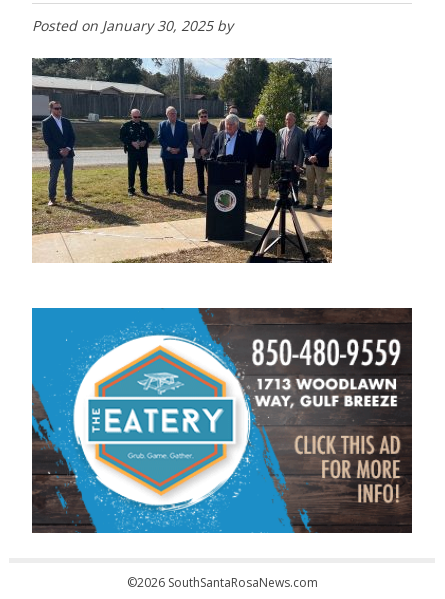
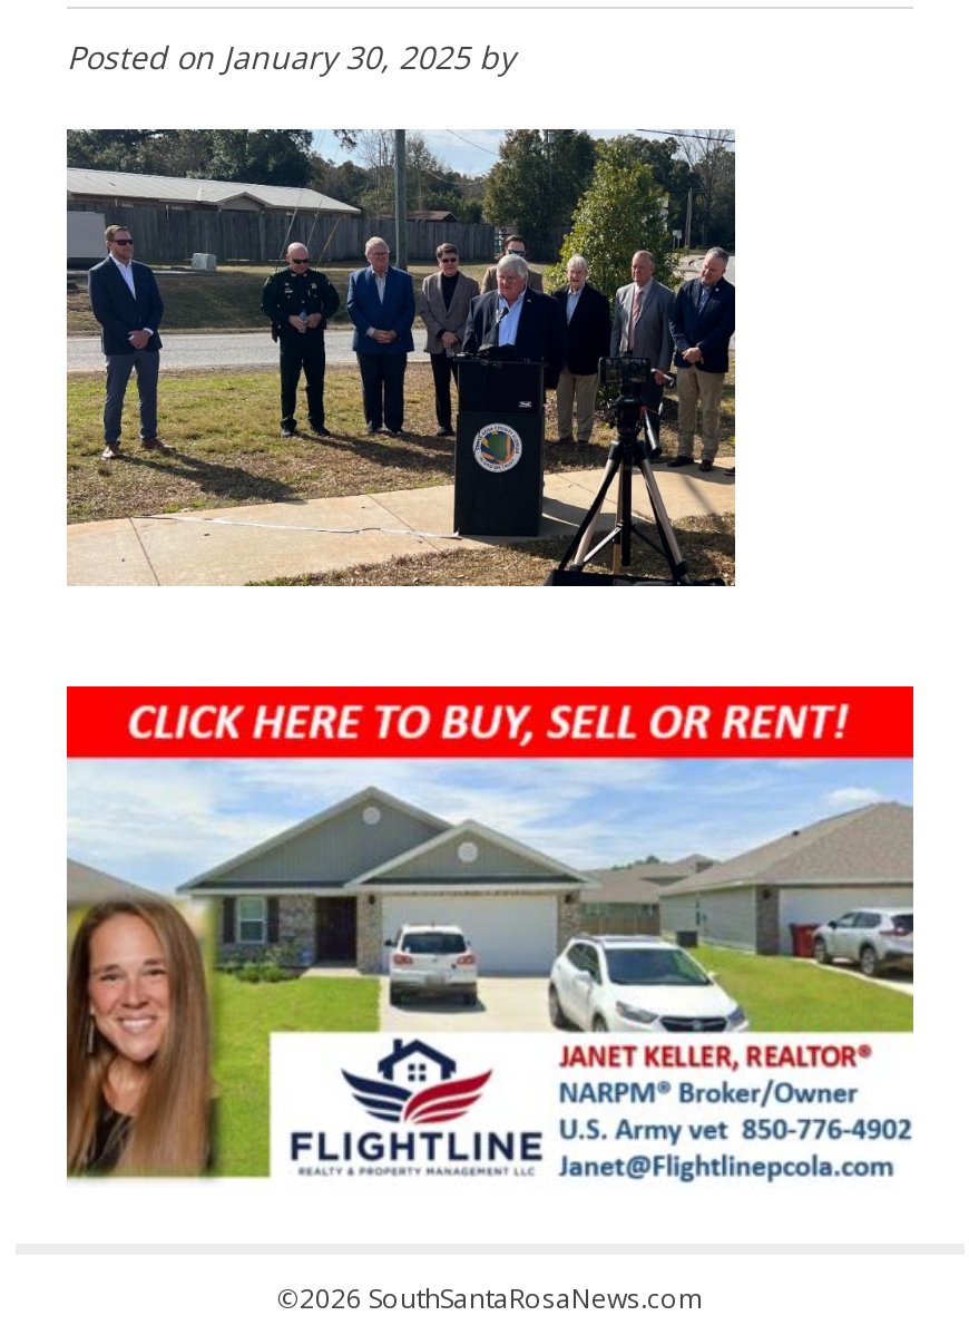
[31,307,413,534] [image] -> [65,684,916,1188] [image]

